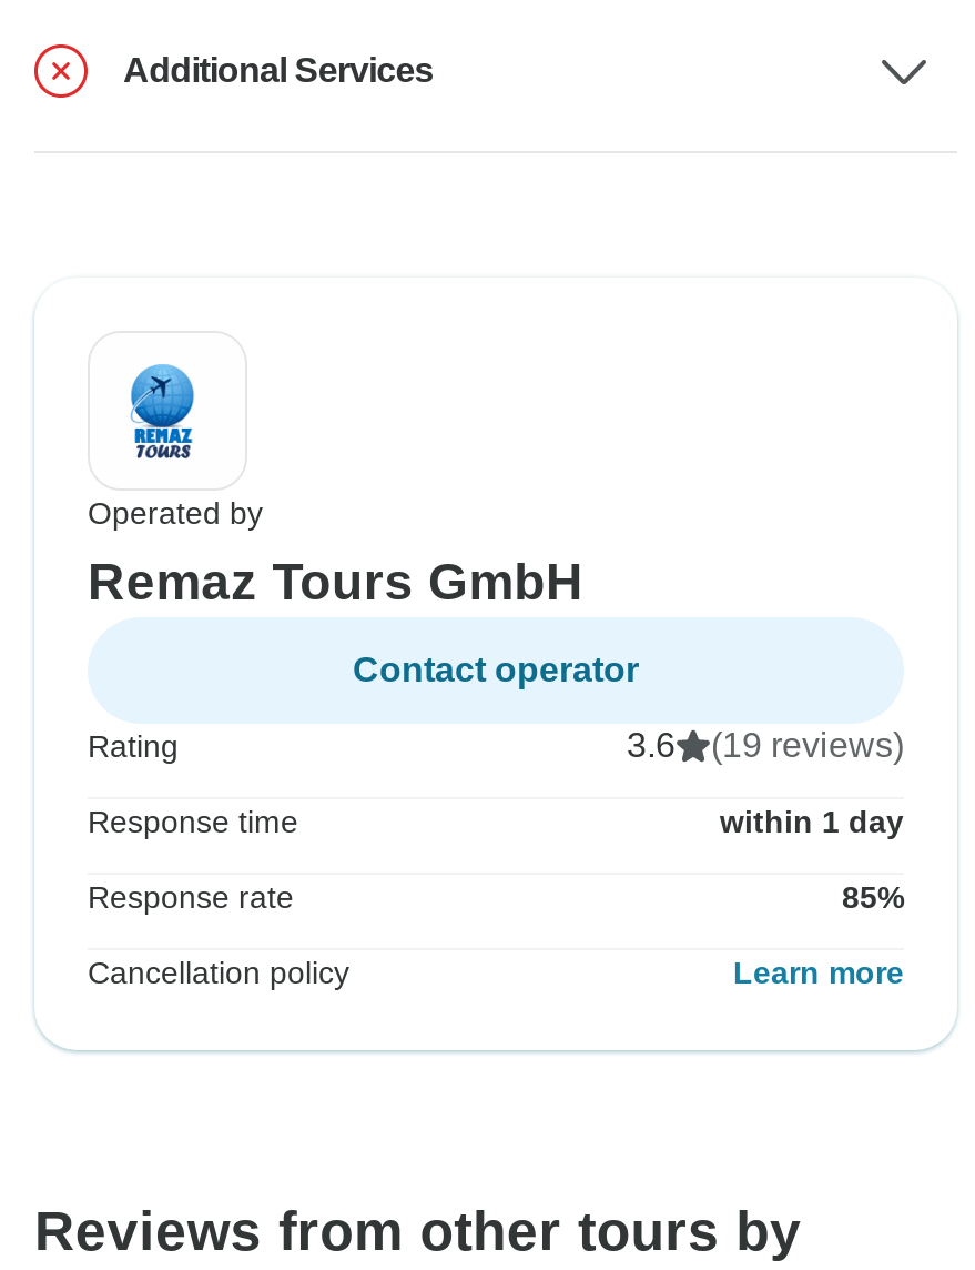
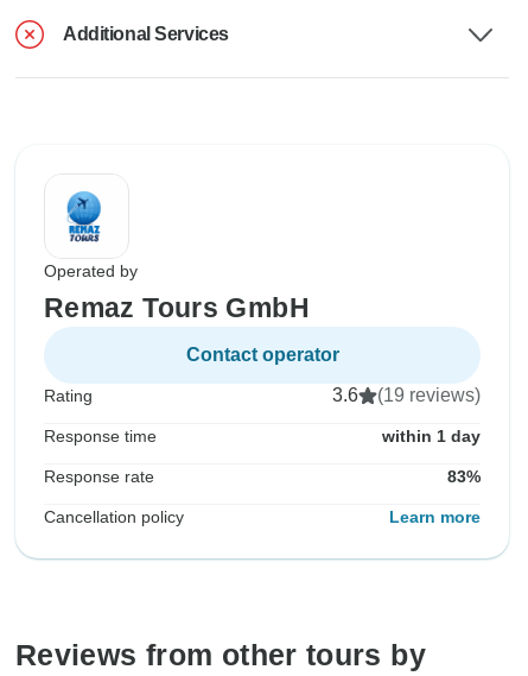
[842,880,904,915] 85% -> [447,467,481,486] 83%

